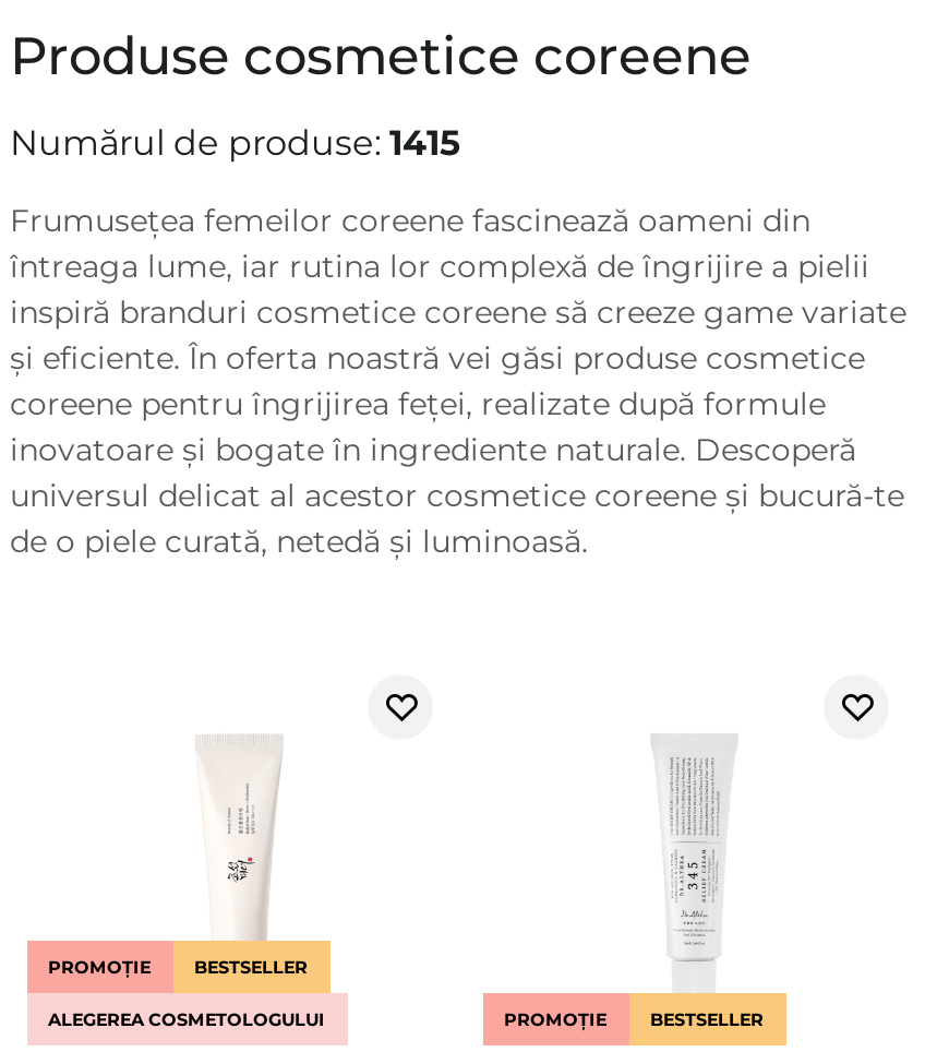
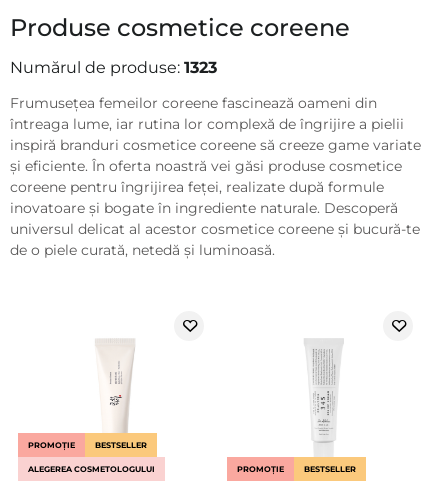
[10,123,461,165] Numărul de produse: 1415 -> [10,58,217,77] Numărul de produse: 1323

